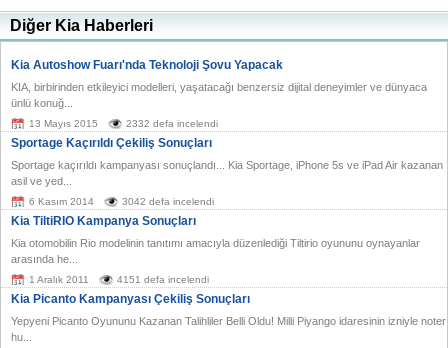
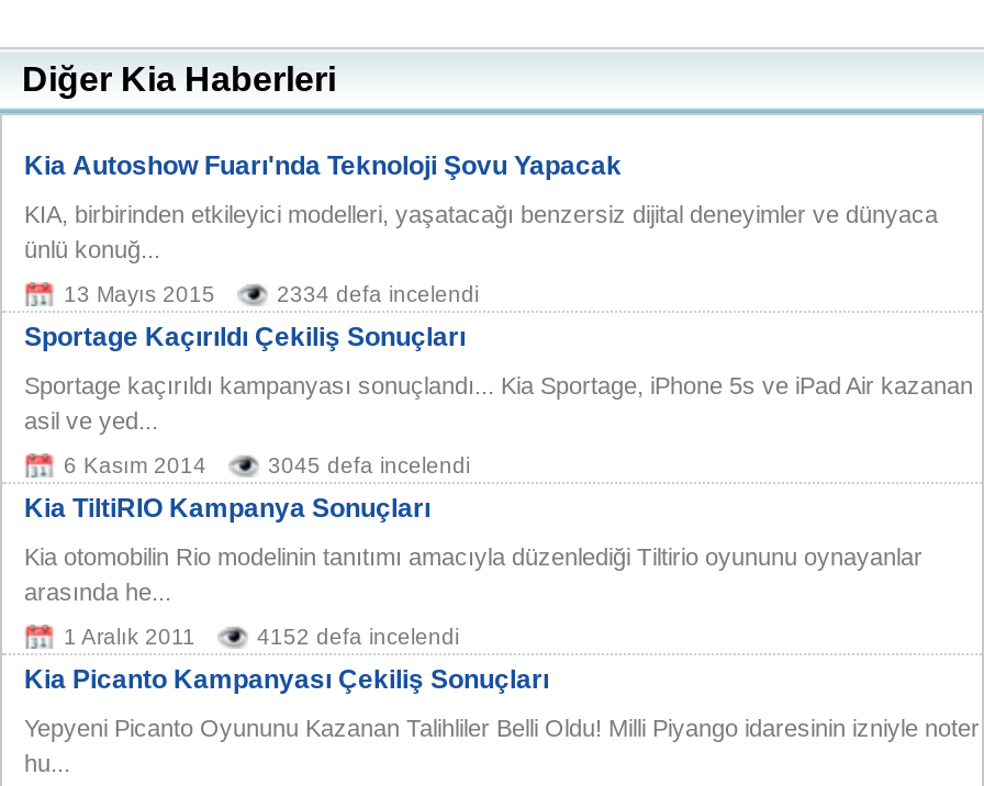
[126,118,218,129] 2332 defa incelendi -> [277,282,479,306] 2334 defa incelendi
[122,196,214,207] 3042 defa incelendi -> [268,454,470,478] 3045 defa incelendi
[117,274,209,285] 4151 defa incelendi -> [257,625,459,649] 4152 defa incelendi

